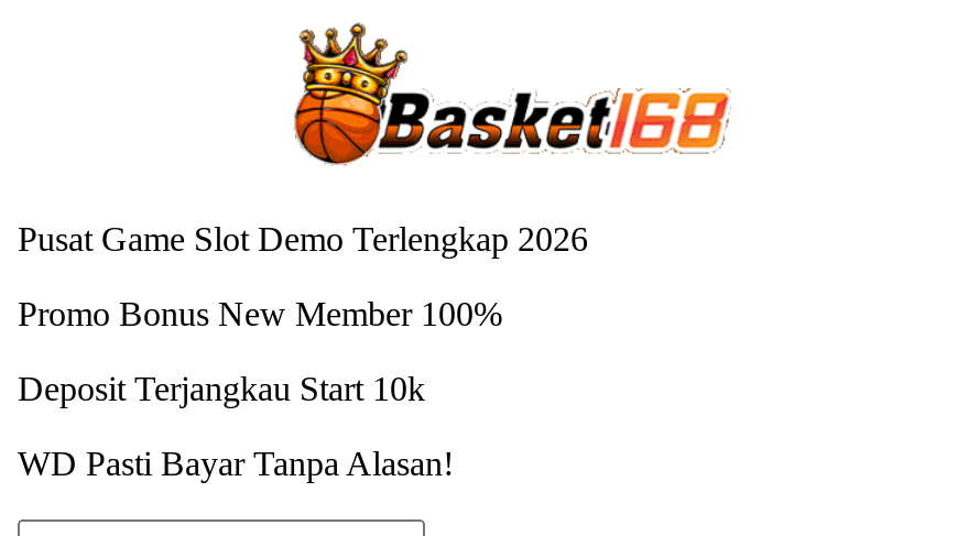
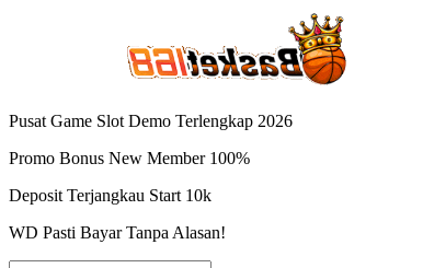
[258,22,731,167] [image] -> [127,12,362,85] [image]

